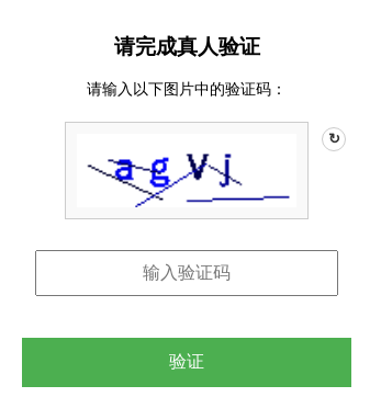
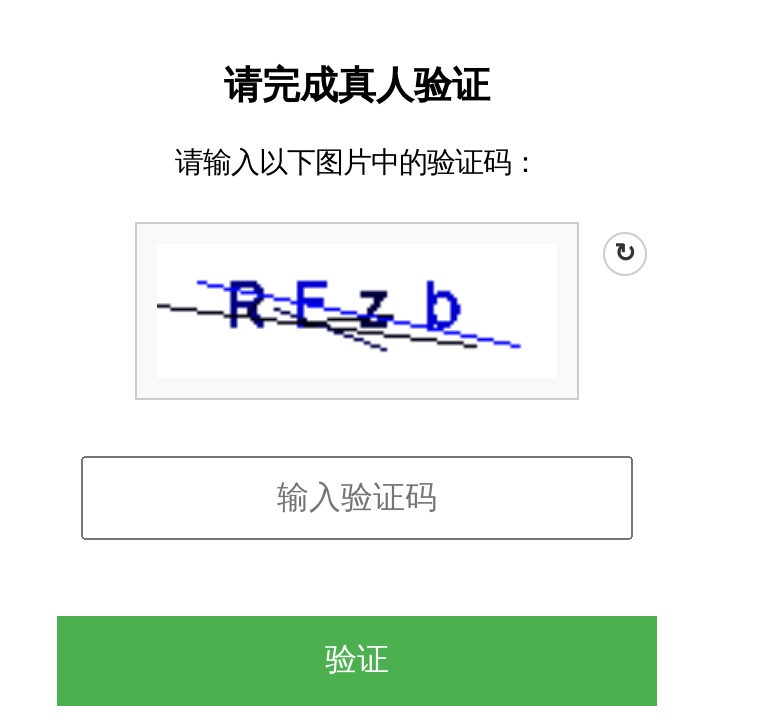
[77,152,291,208] [image] -> [155,278,543,378] [image]

